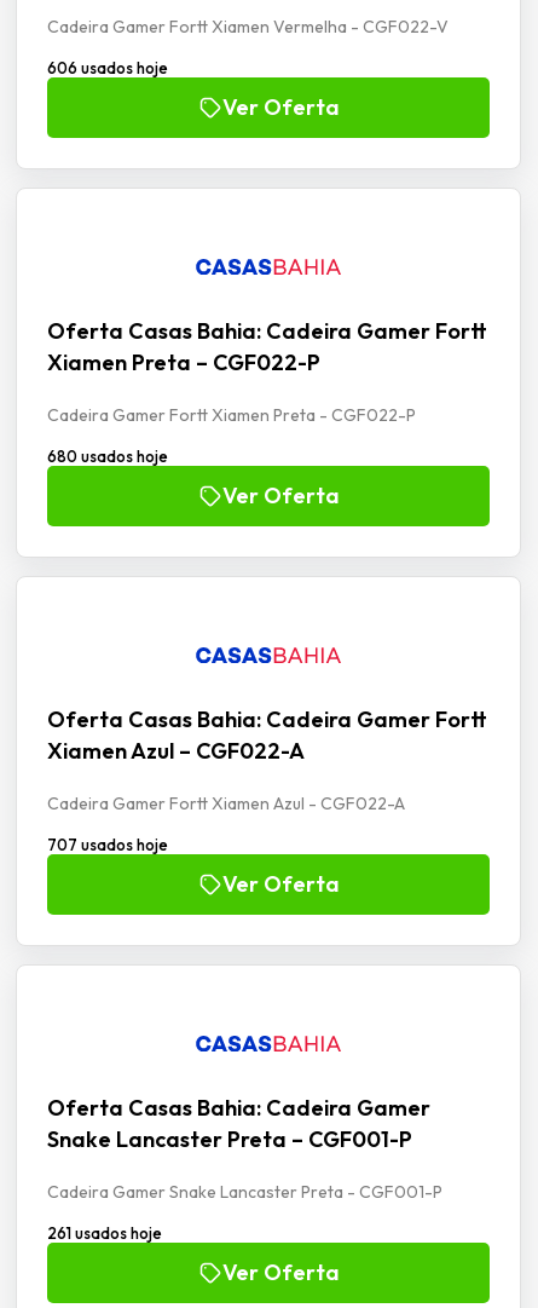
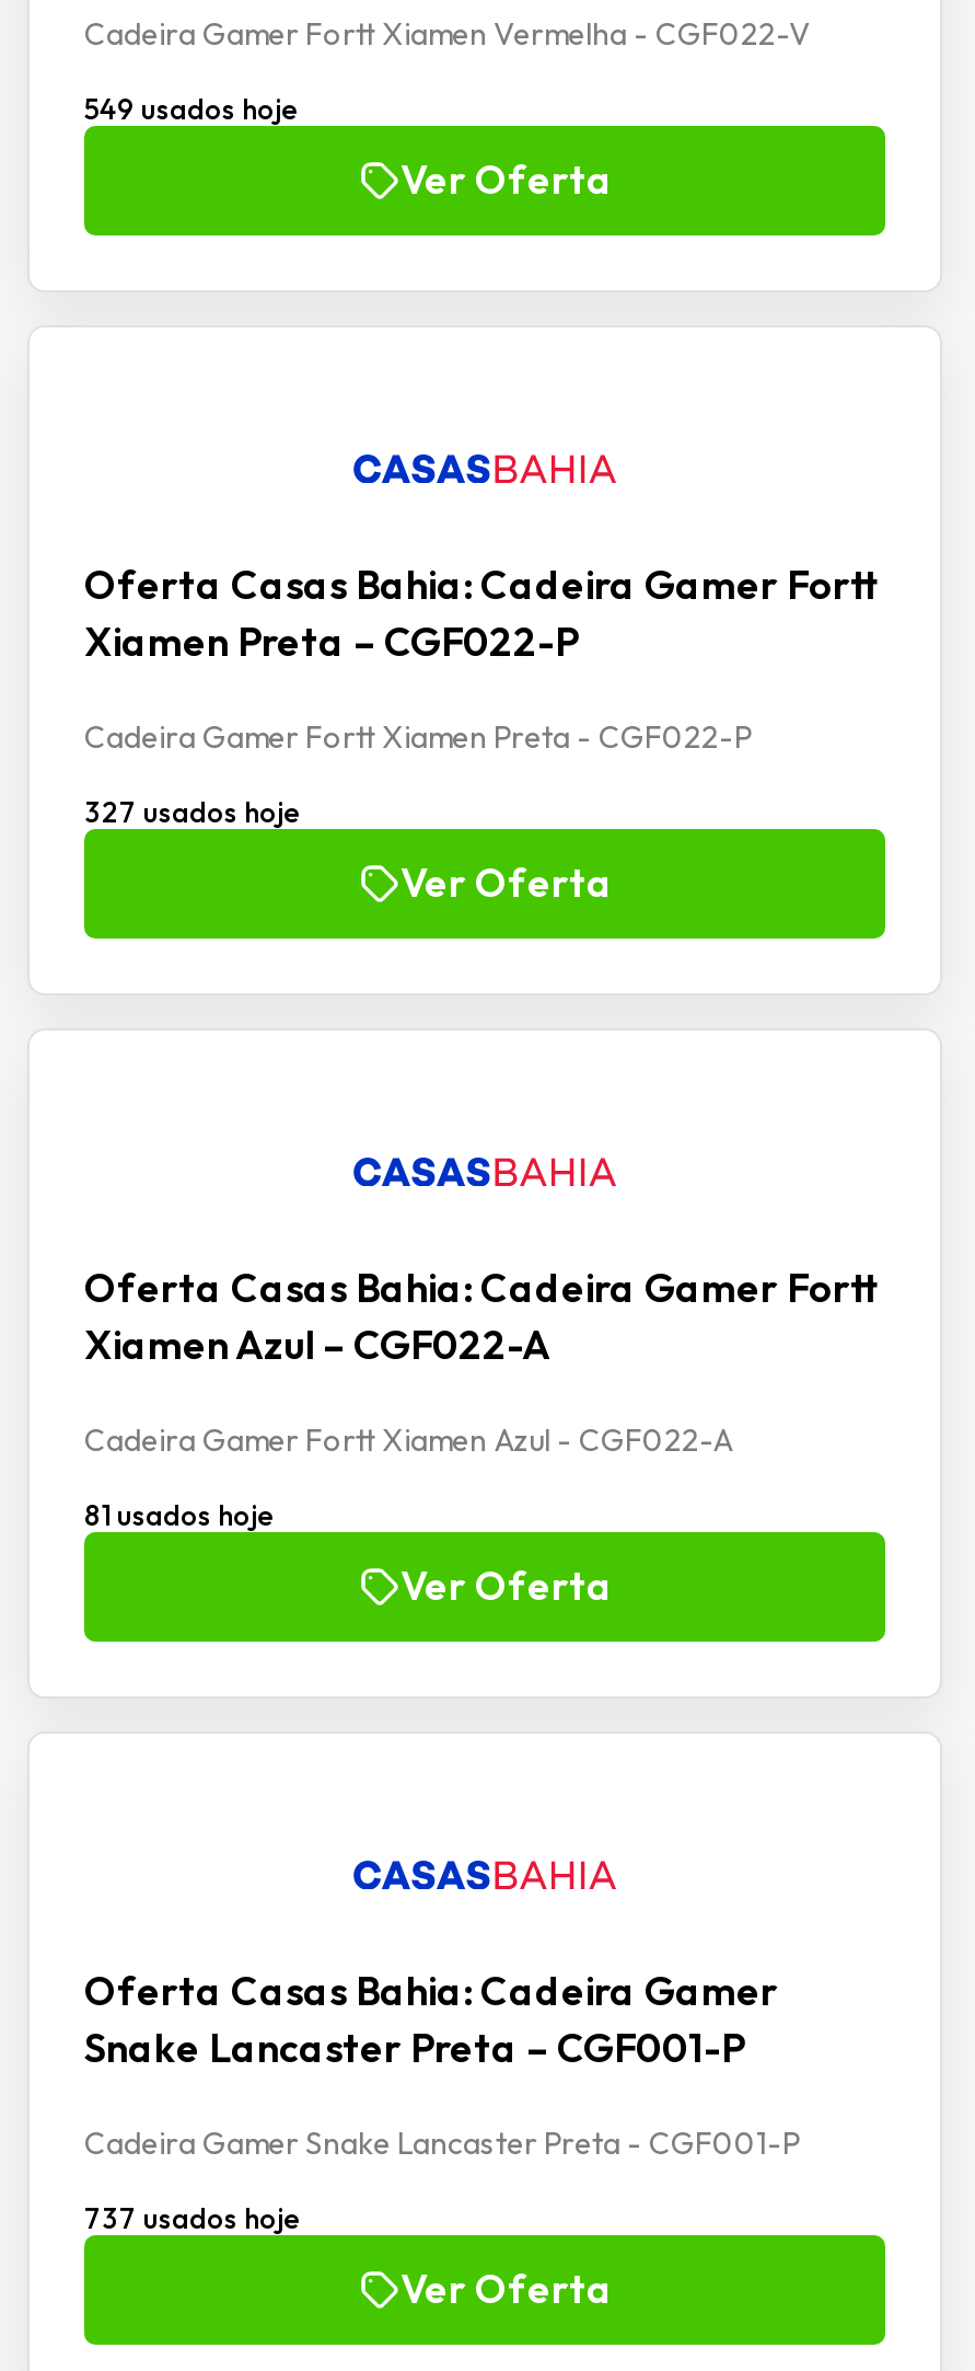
[47,58,168,77] 606 usados hoje -> [84,90,299,126] 549 usados hoje
[47,446,168,466] 680 usados hoje -> [84,794,301,829] 327 usados hoje
[47,835,168,854] 707 usados hoje -> [84,1497,275,1532] 81 usados hoje
[47,1223,162,1242] 261 usados hoje -> [84,2200,301,2235] 737 usados hoje

